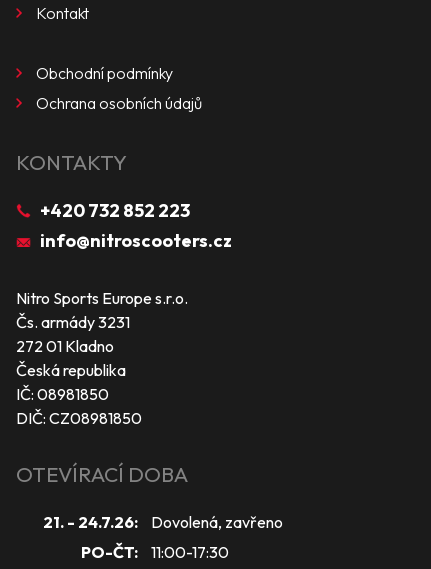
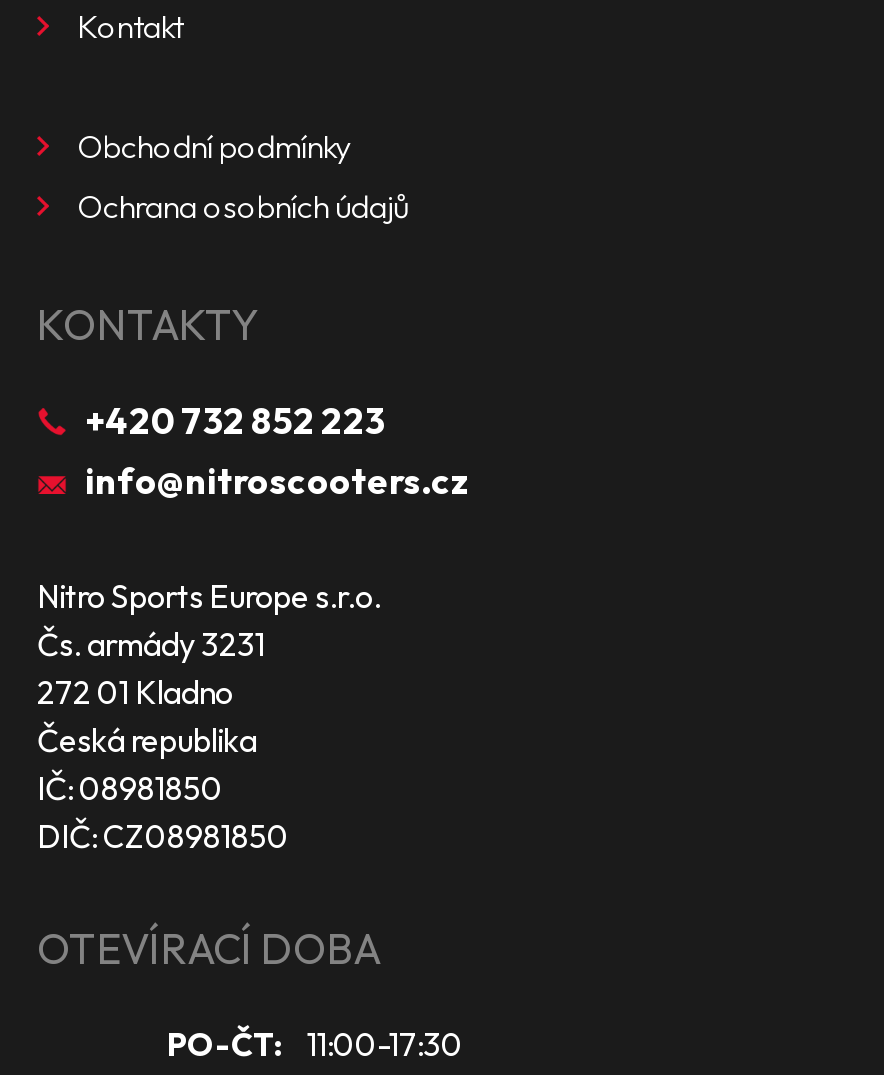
[43,512,283,532] 21. - 24.7.26: | Dovolená, zavřeno -> none

